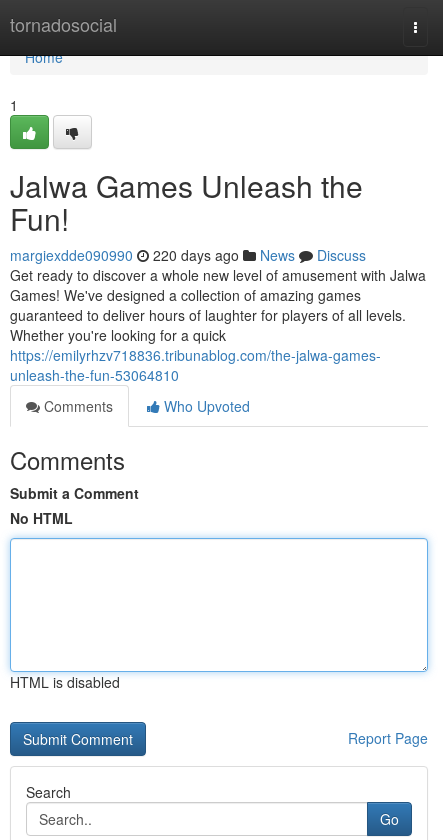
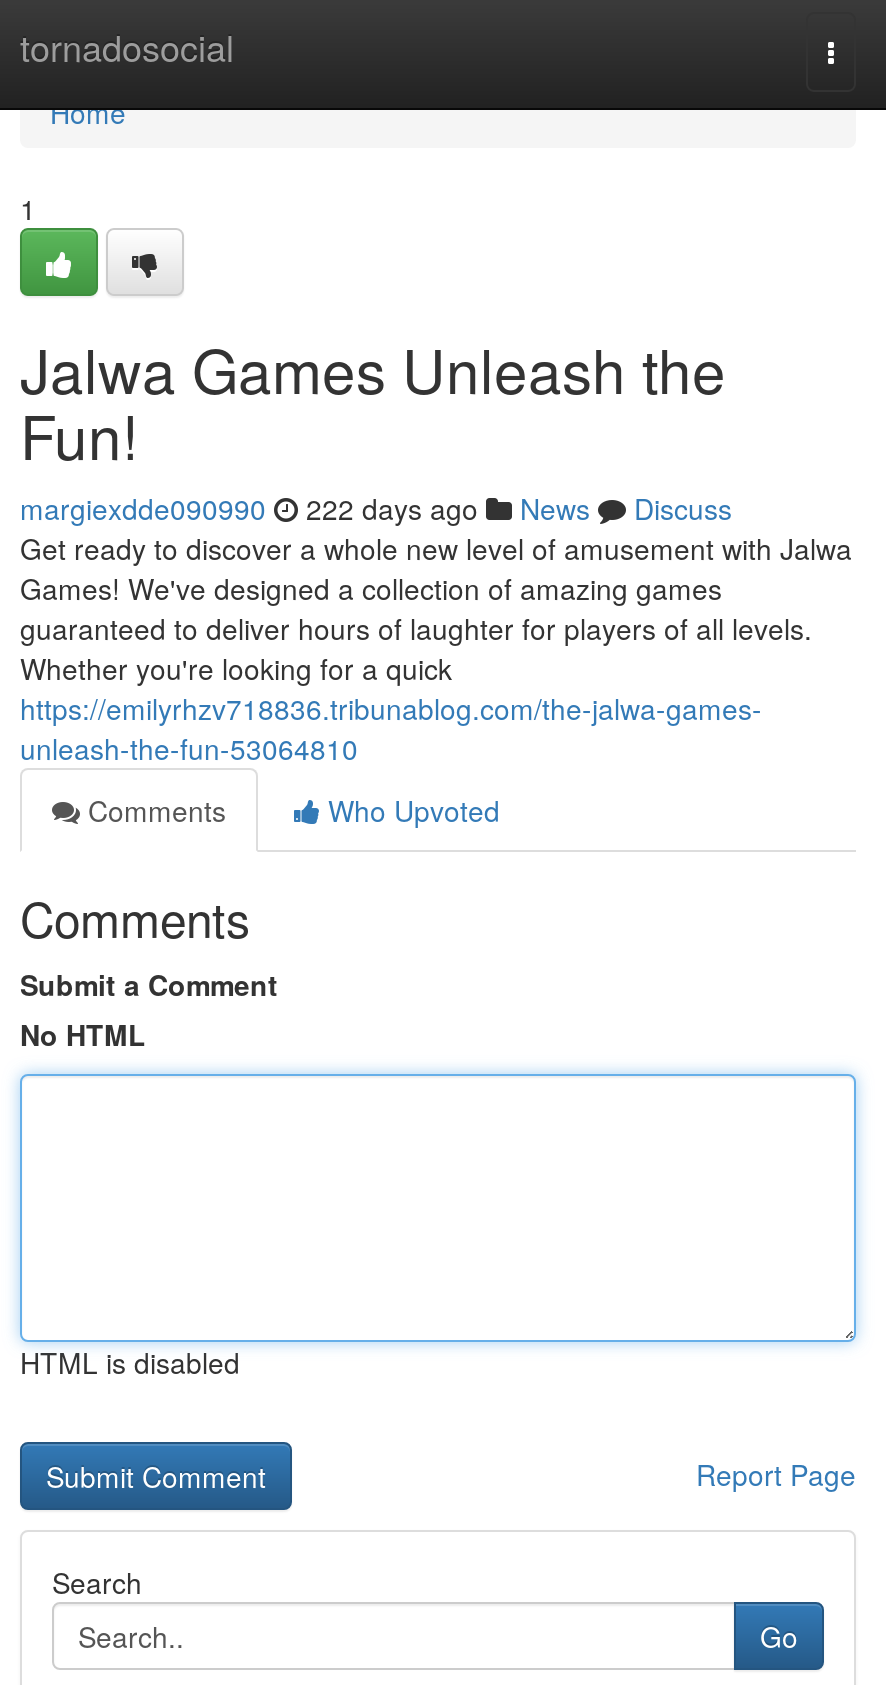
[10,245,366,265] margiexdde090990 220 days ago News Discuss -> [20,488,732,528] margiexdde090990 222 days ago News Discuss

